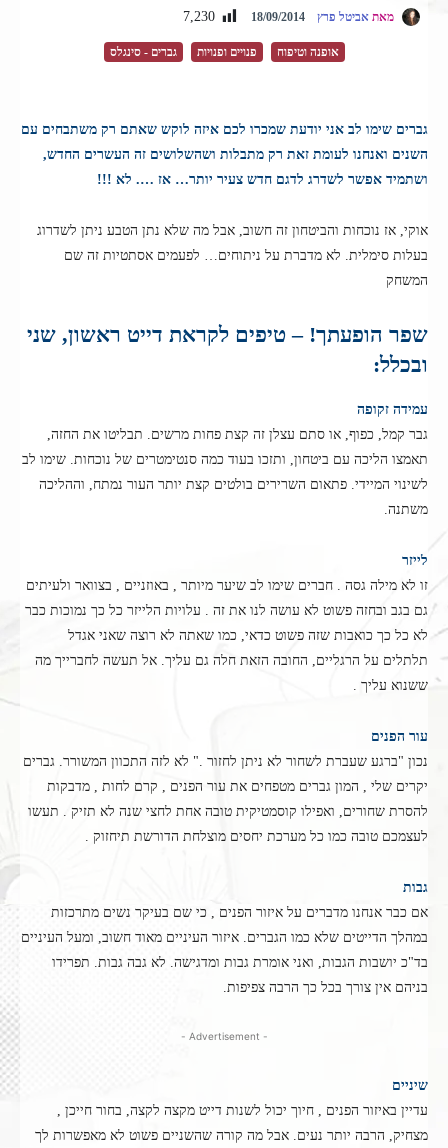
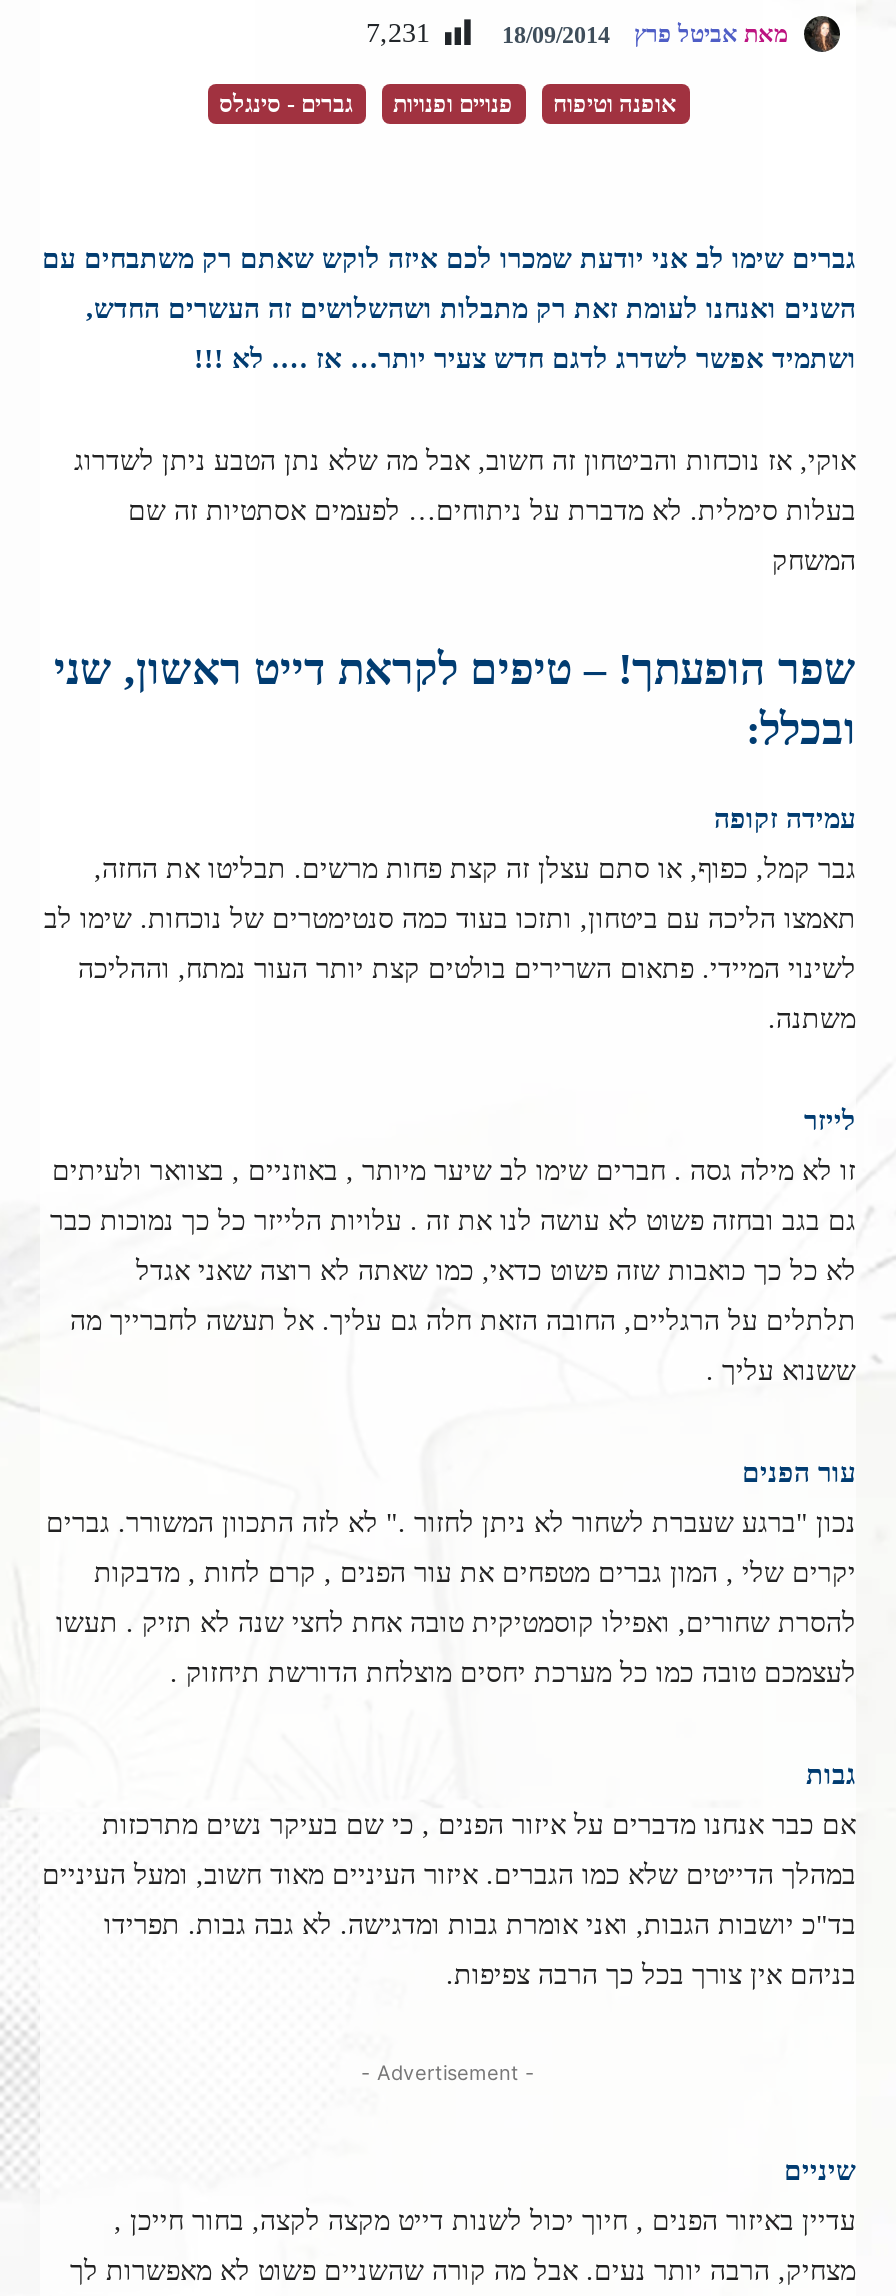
[183,9,215,24] 7,230 -> [366,18,430,48] 7,231

